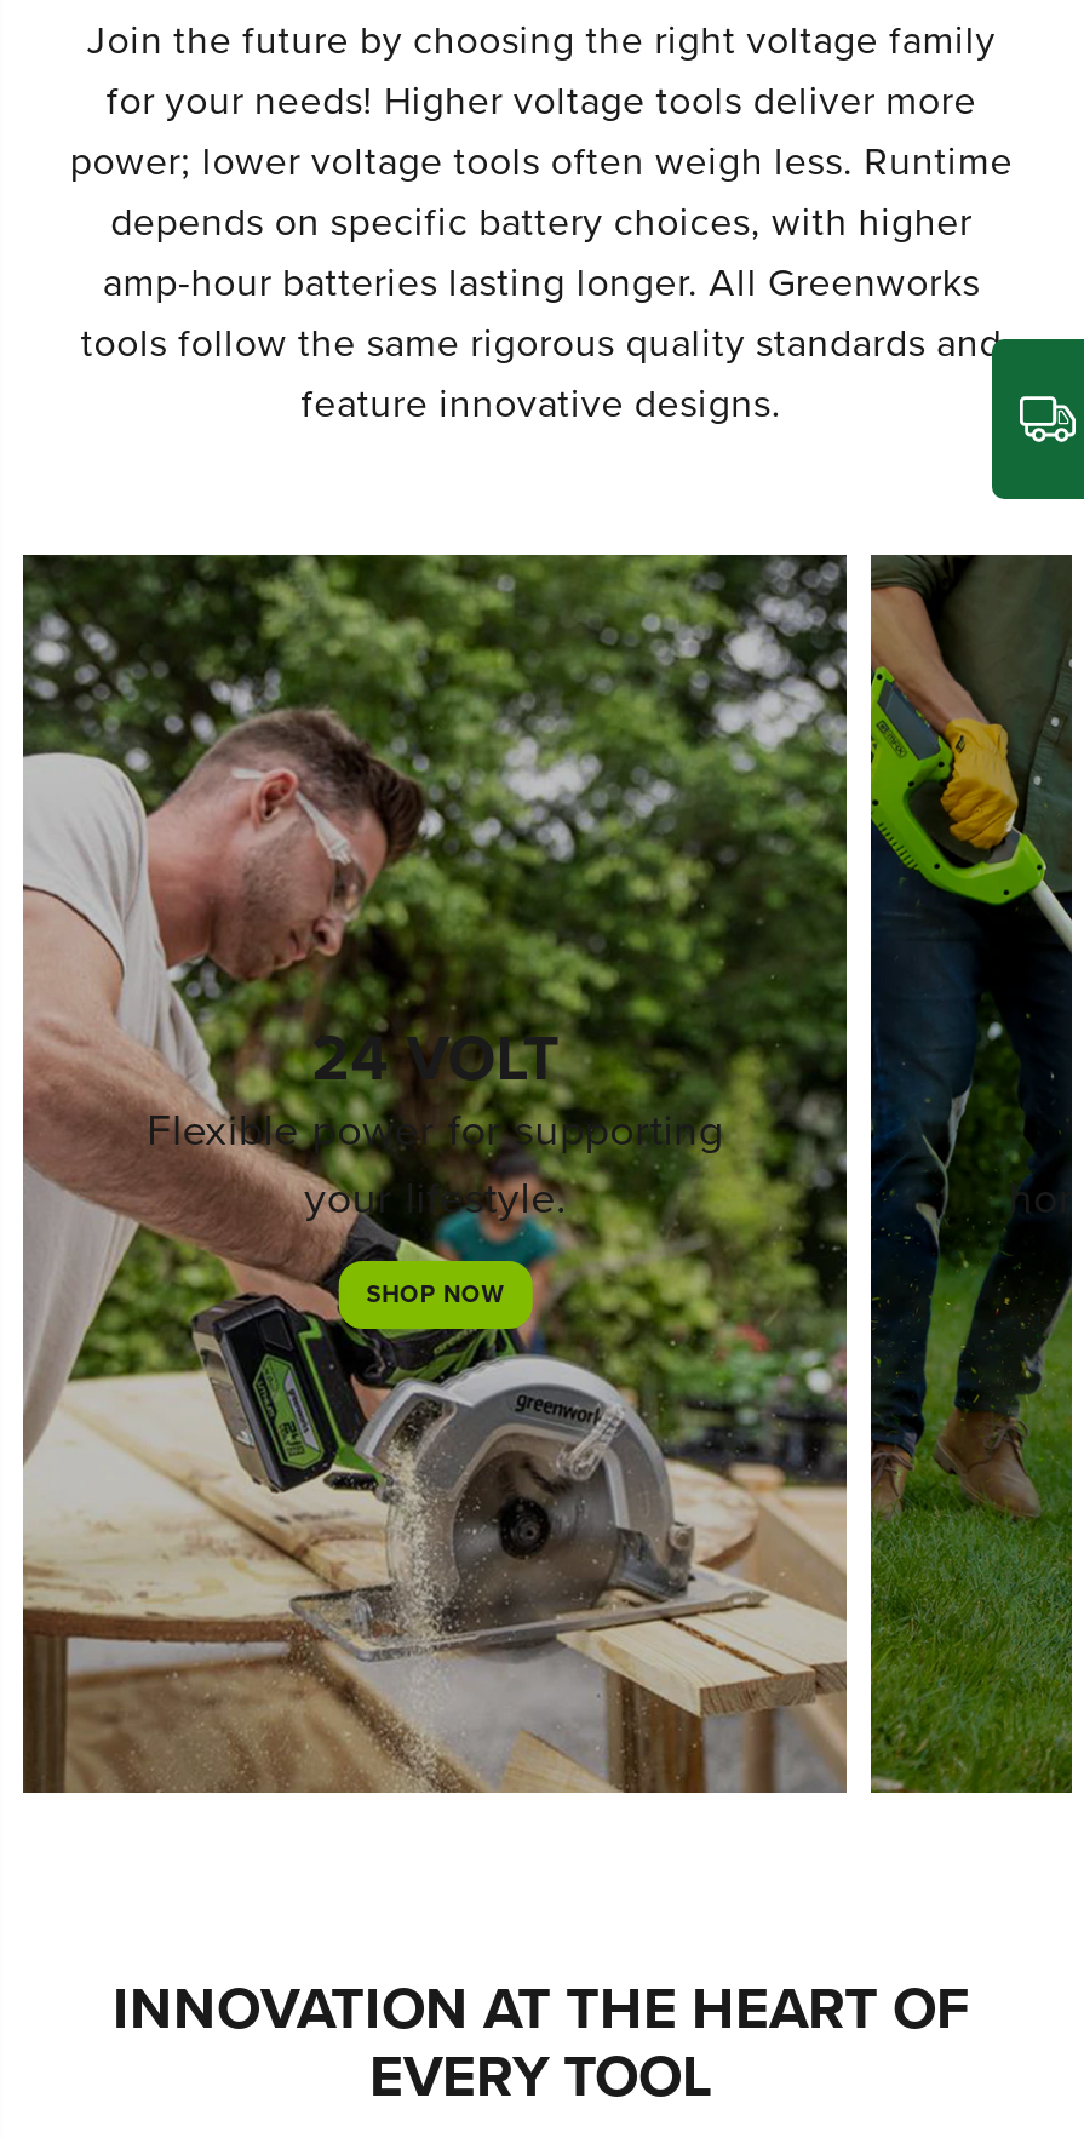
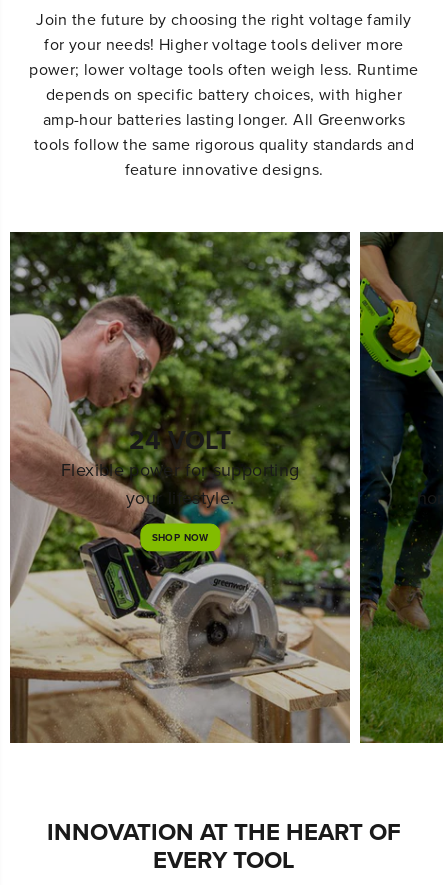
[990,337,1077,501] [image] -> none

